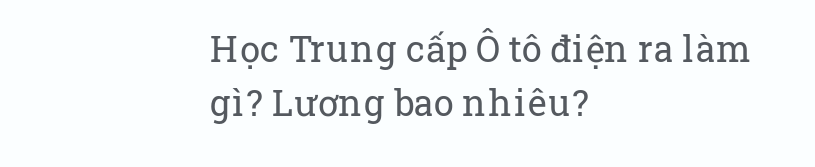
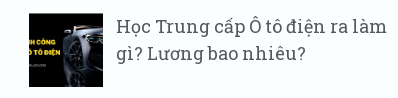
none -> [28,12,104,88] [image]

